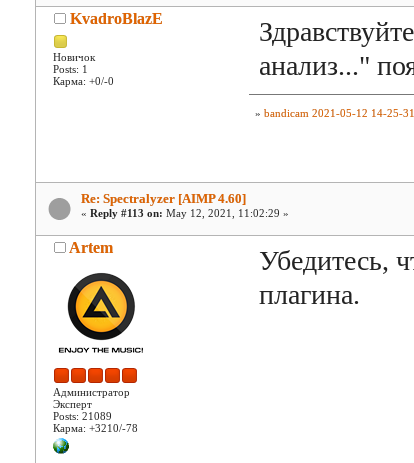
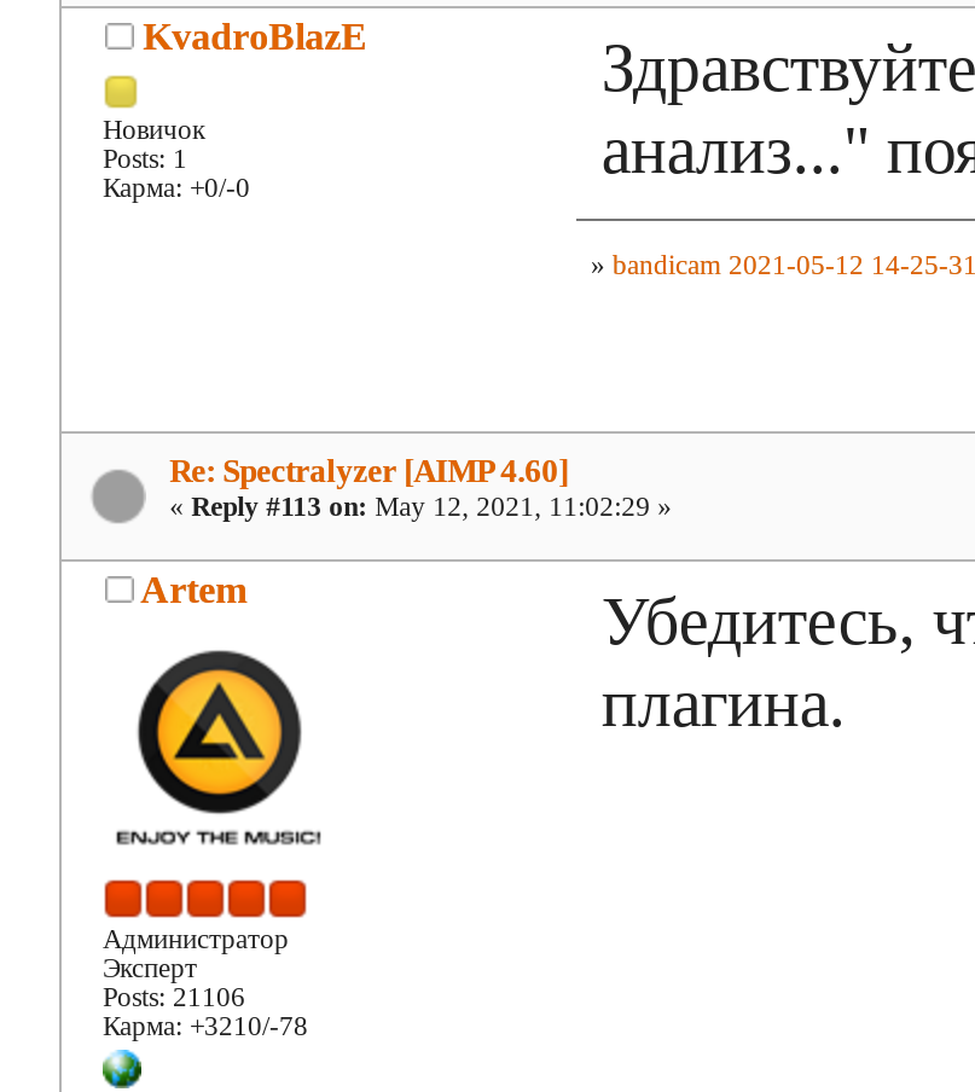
[53,410,112,422] Posts: 21089 -> [103,983,245,1012] Posts: 21106

